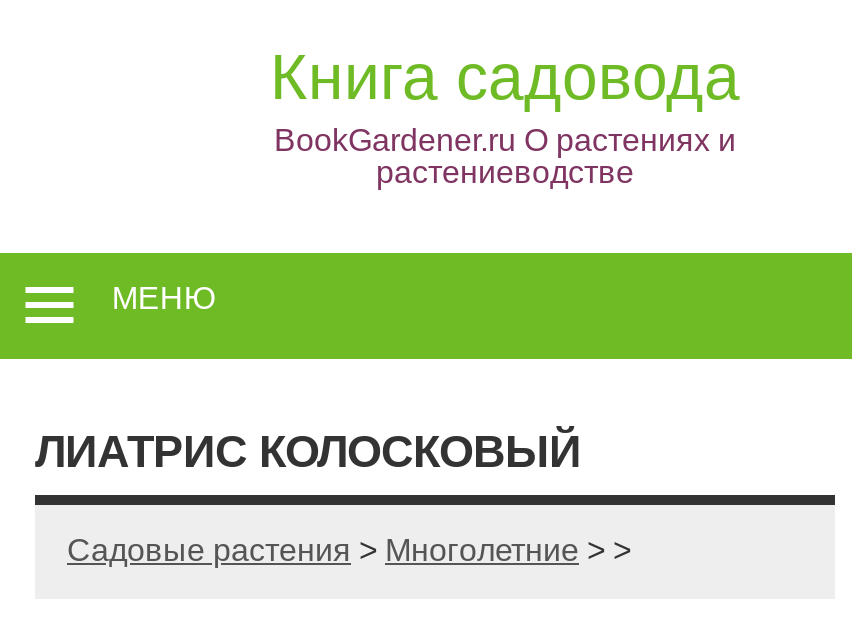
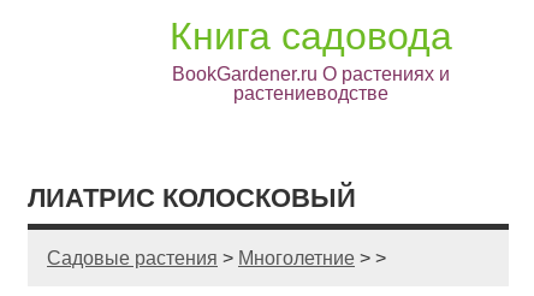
[112,282,216,316] МЕНЮ -> none

